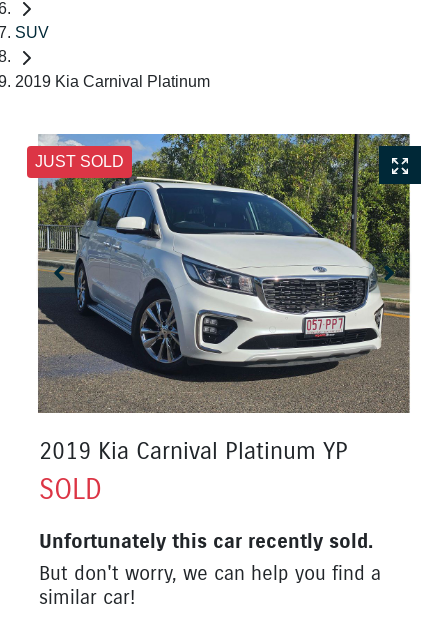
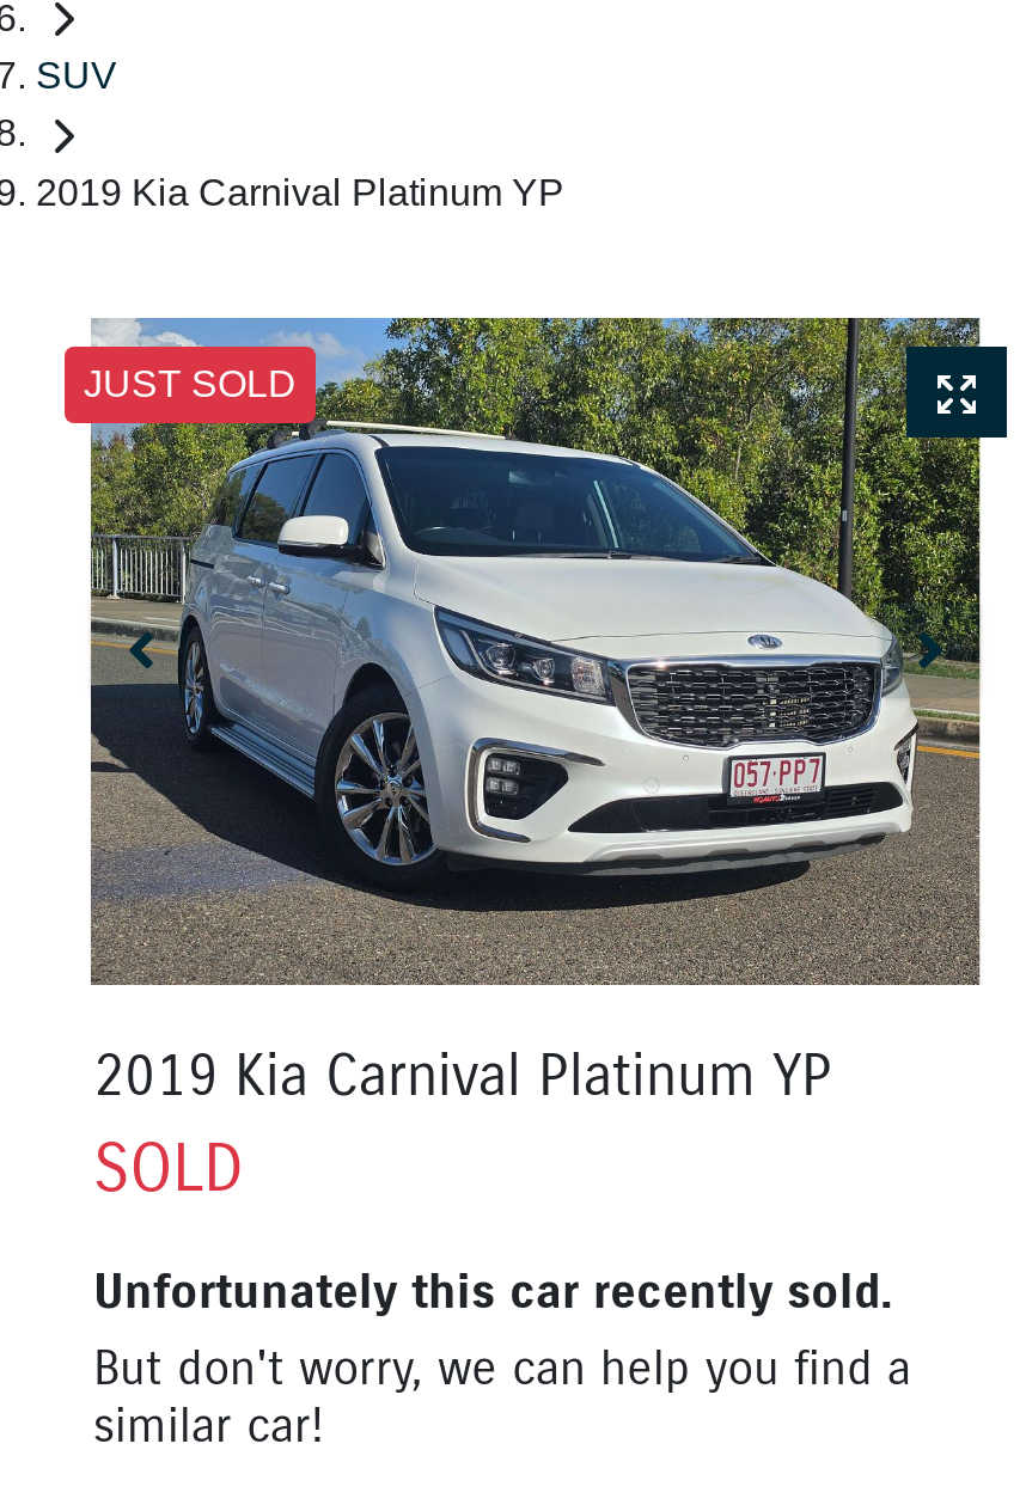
[15,73,210,90] 2019 Kia Carnival Platinum -> [36,172,564,213] 2019 Kia Carnival Platinum YP

